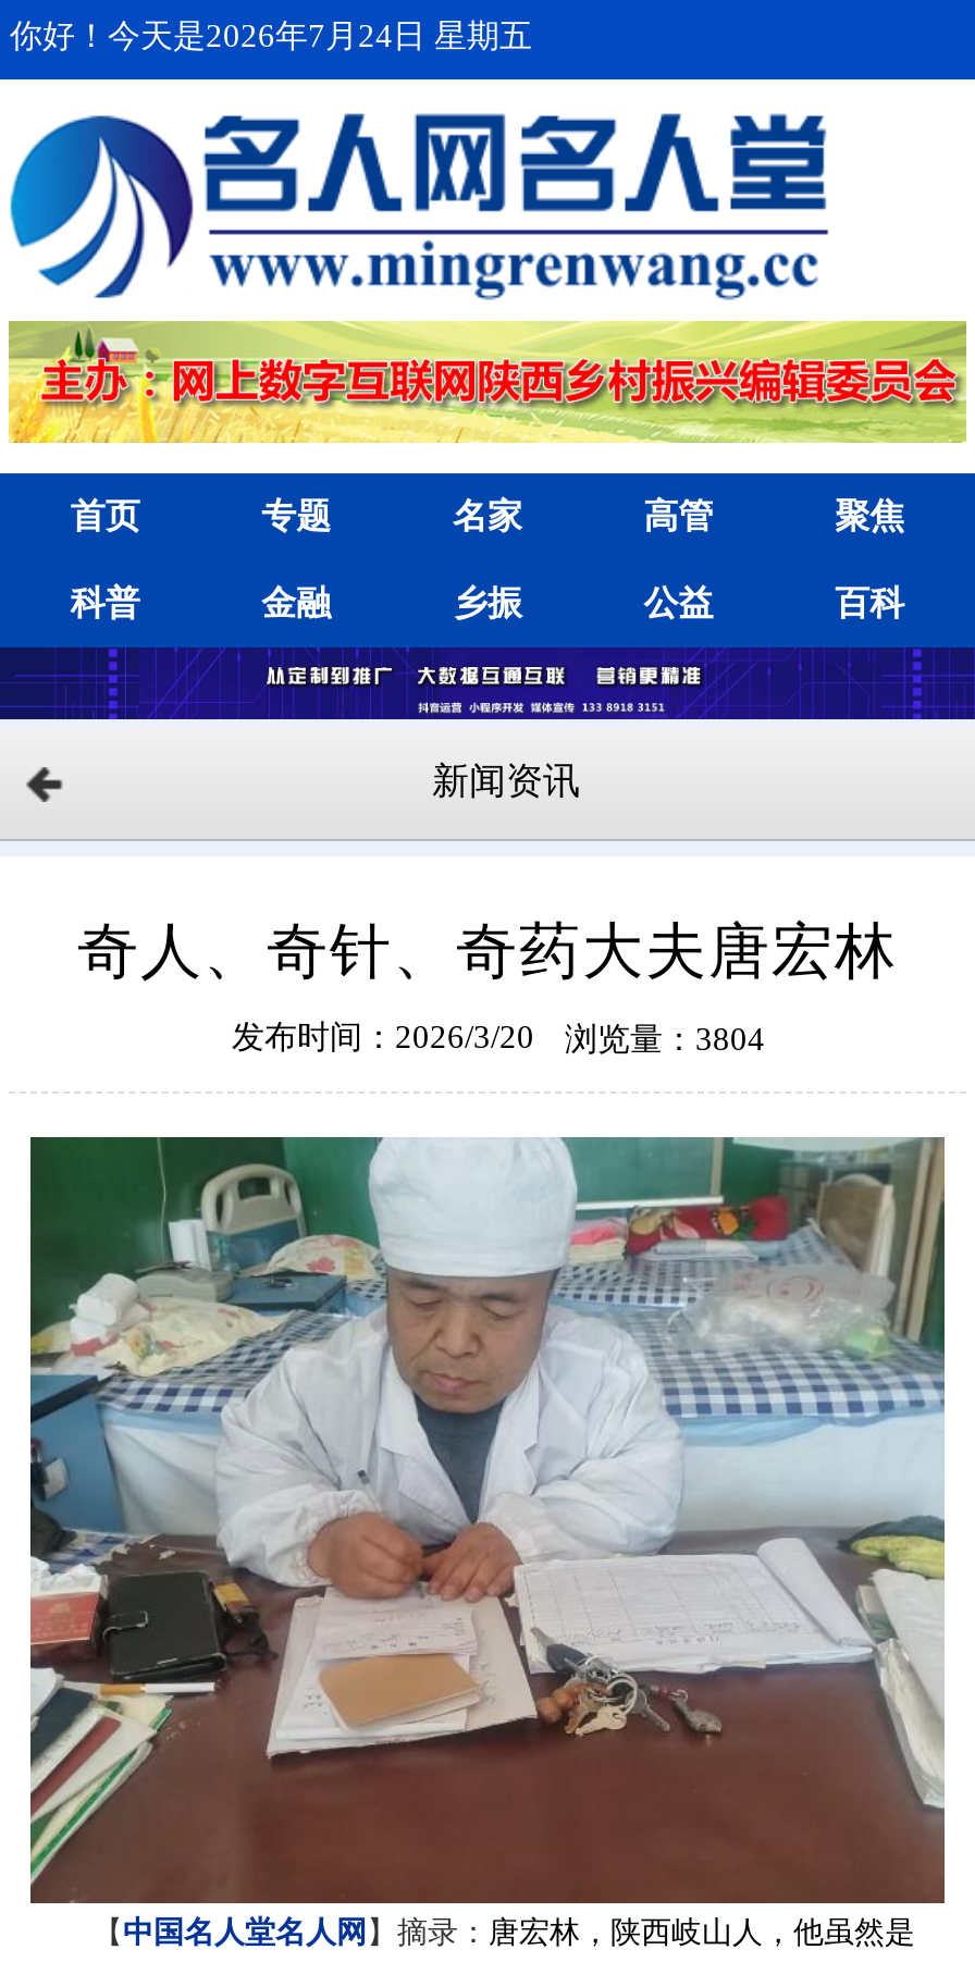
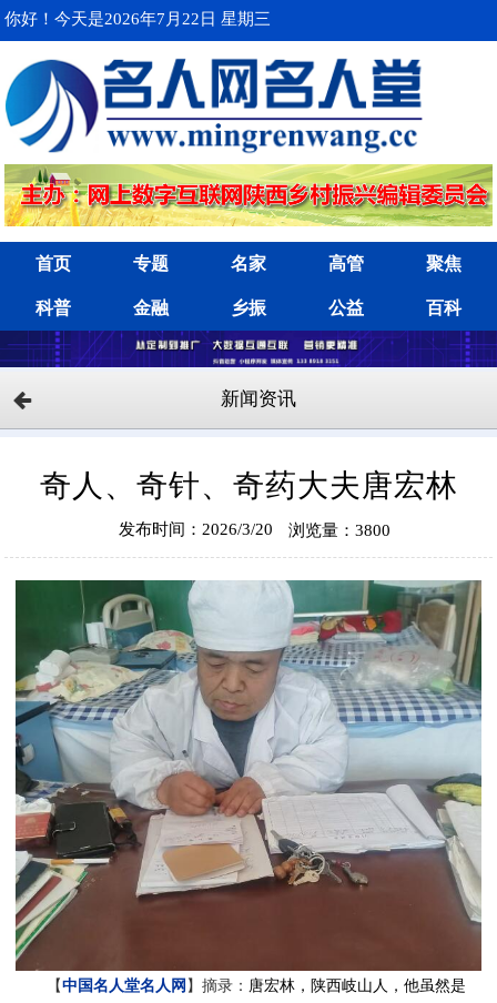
[10,18,532,53] 你好！今天是2026年7月24日 星期五 -> [5,10,271,28] 你好！今天是2026年7月22日 星期三
[232,1019,765,1057] 发布时间：2026/3/20 浏览量：3804 -> [118,520,390,540] 发布时间：2026/3/20 浏览量：3800

